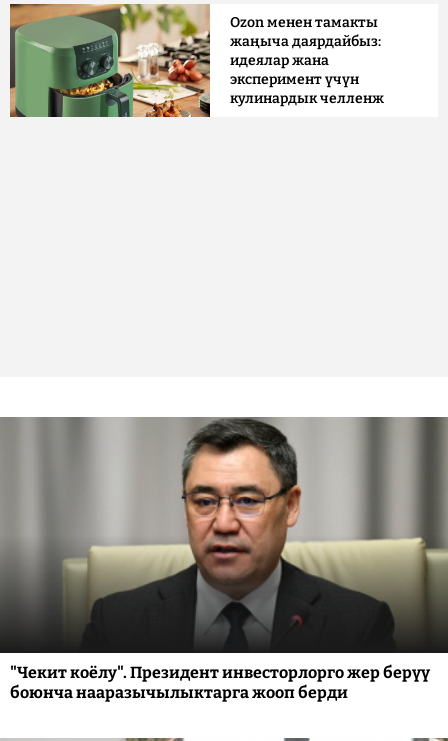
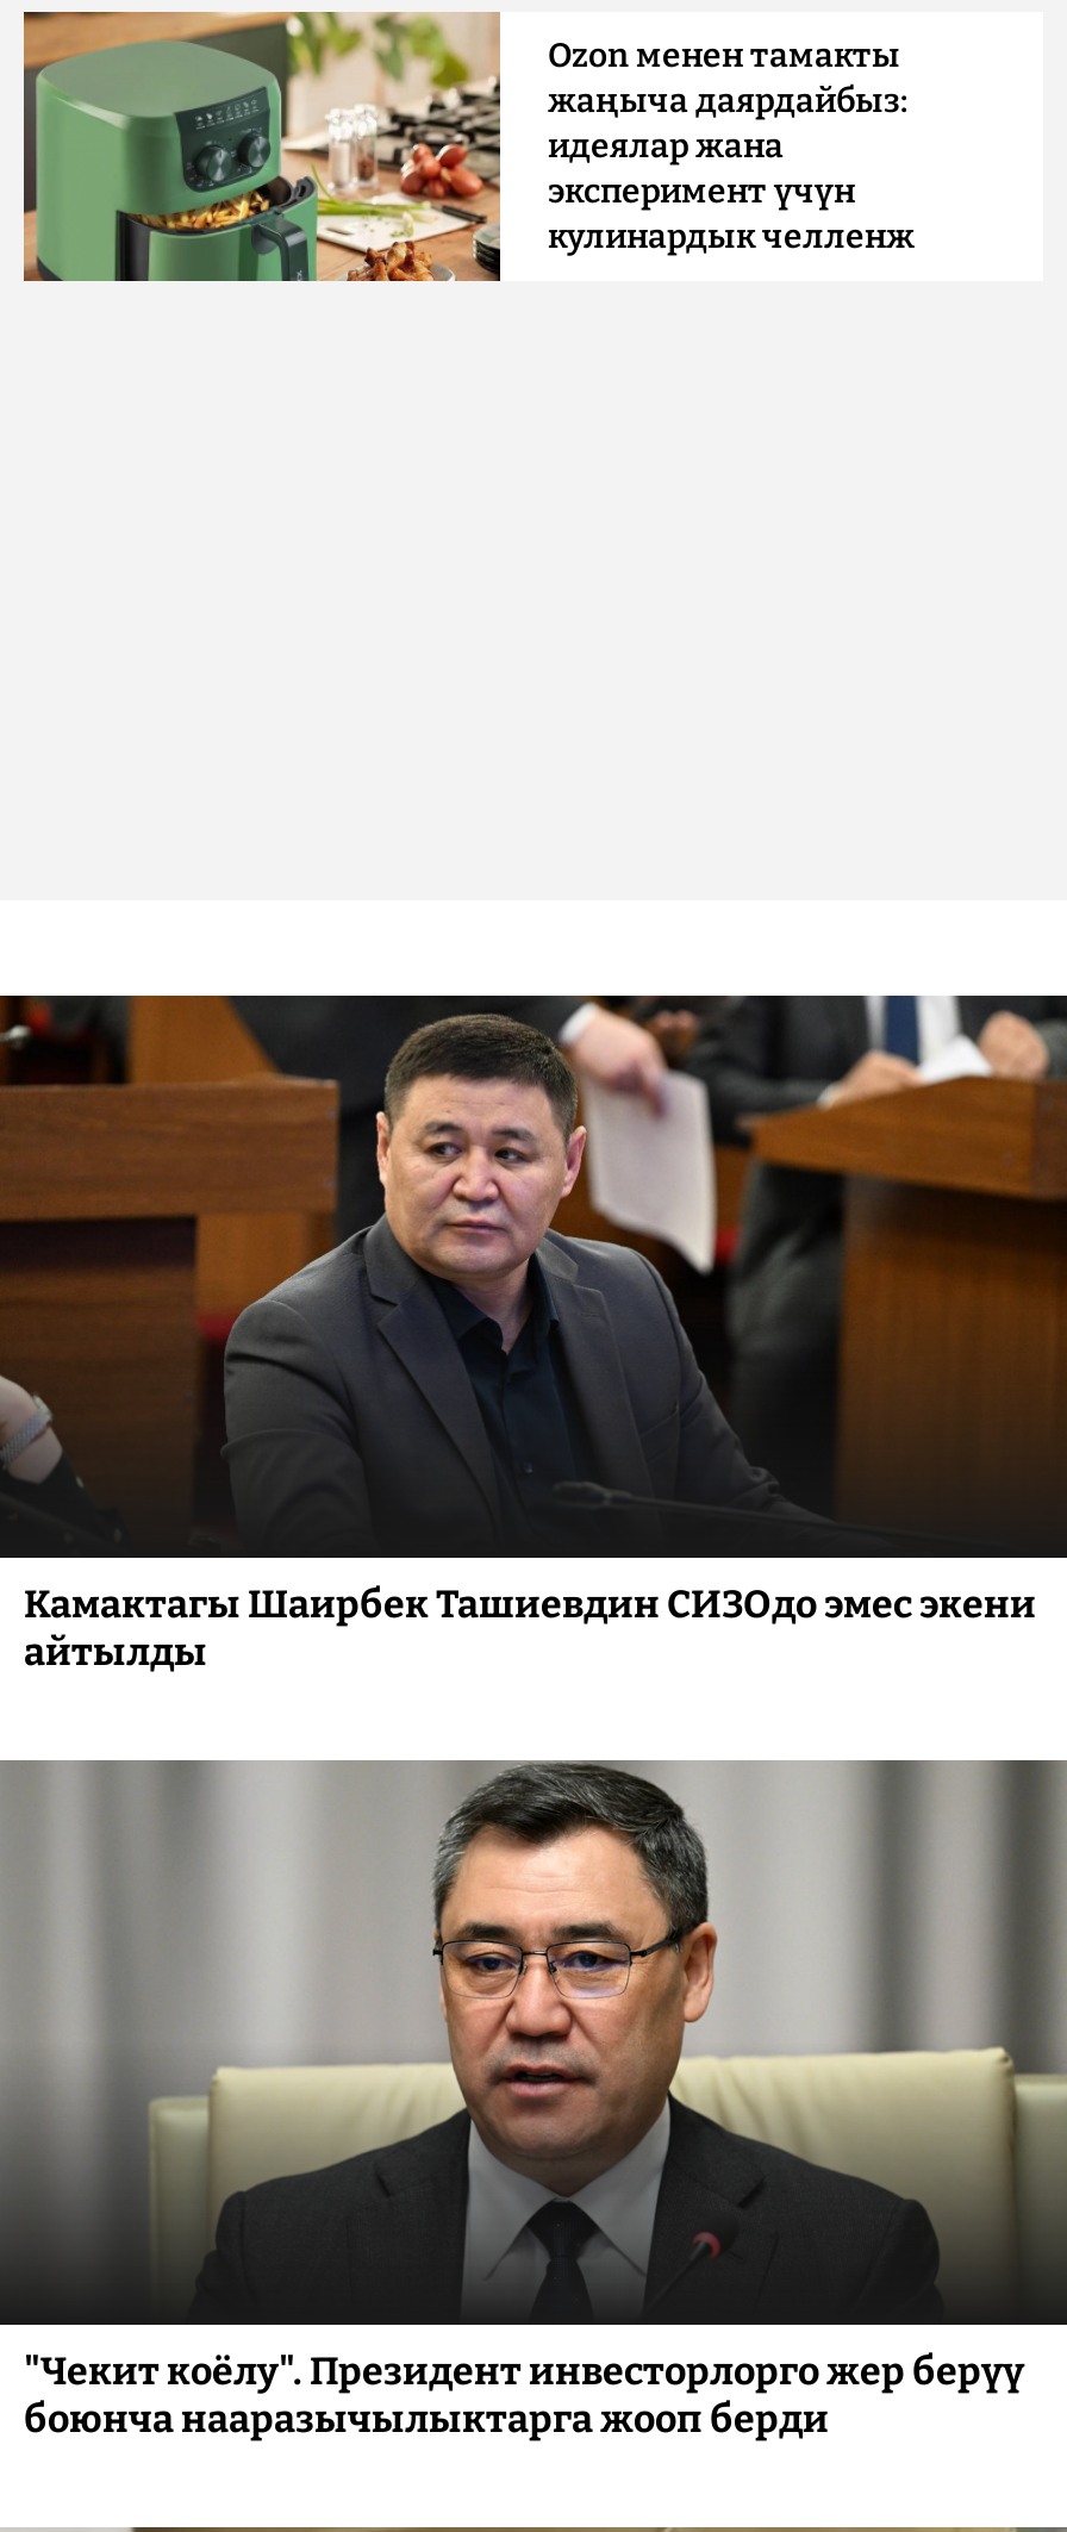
none -> [7,993,1060,1675] [image] | Камактагы Шаирбек Ташиевдин СИЗОдо эмес экени | айтылды

